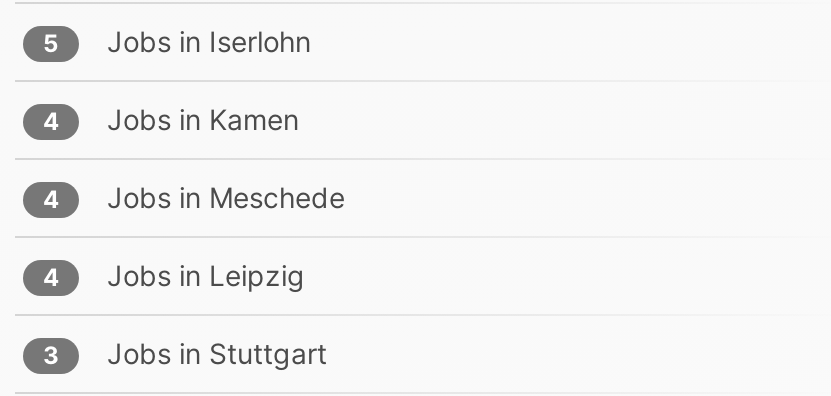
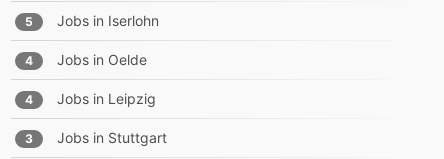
[43,102,345,214] Jobs in Kamen | 4 | Jobs in Meschede -> [57,51,147,68] Jobs in Oelde

